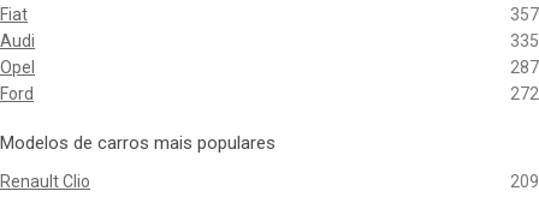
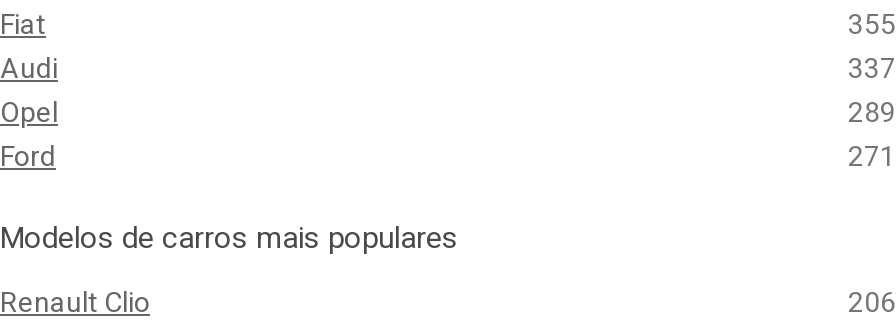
[510,5,539,24] 357 -> [848,8,896,40] 355
[510,31,539,50] 335 -> [848,52,896,84] 337
[510,58,539,77] 287 -> [848,96,896,128] 289
[510,84,539,103] 272 -> [848,140,896,172] 271
[510,172,539,191] 209 -> [848,286,896,318] 206

